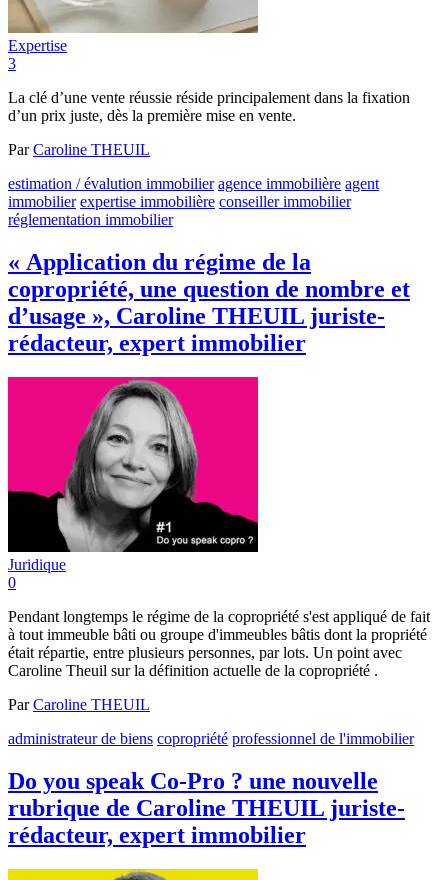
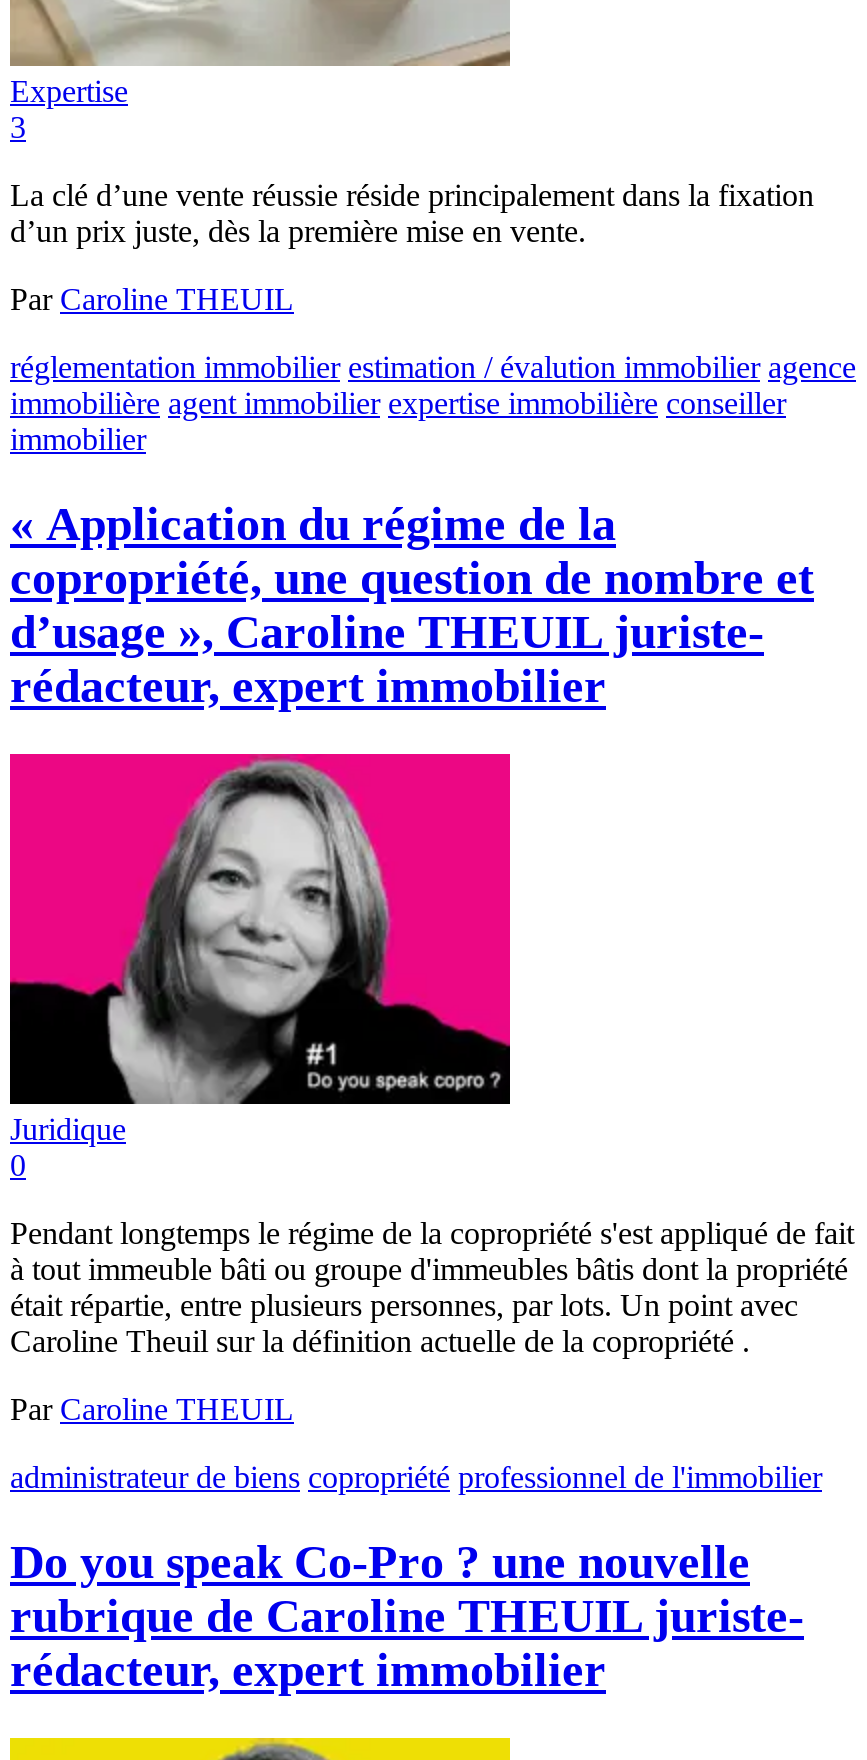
[8,175,379,228] estimation / évalution immobilier agence immobilière agent | immobilier expertise immobilière conseiller immobilier | réglementation immobilier -> [10,351,856,457] réglementation immobilier estimation / évalution immobilier agence | immobilière agent immobilier expertise immobilière conseiller | immobilier

